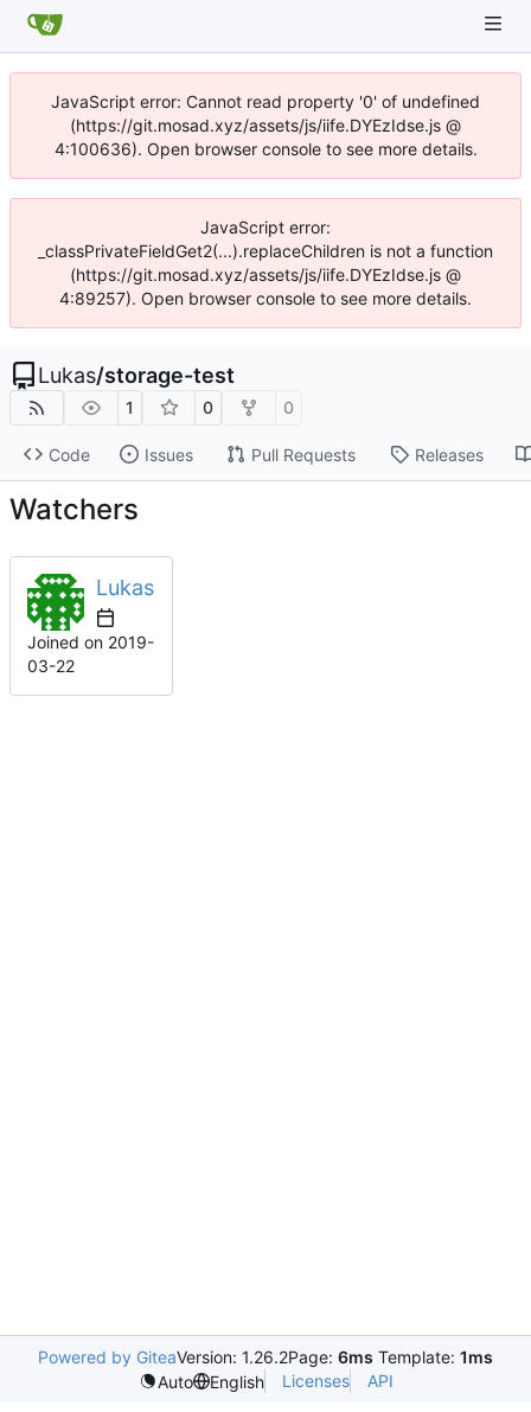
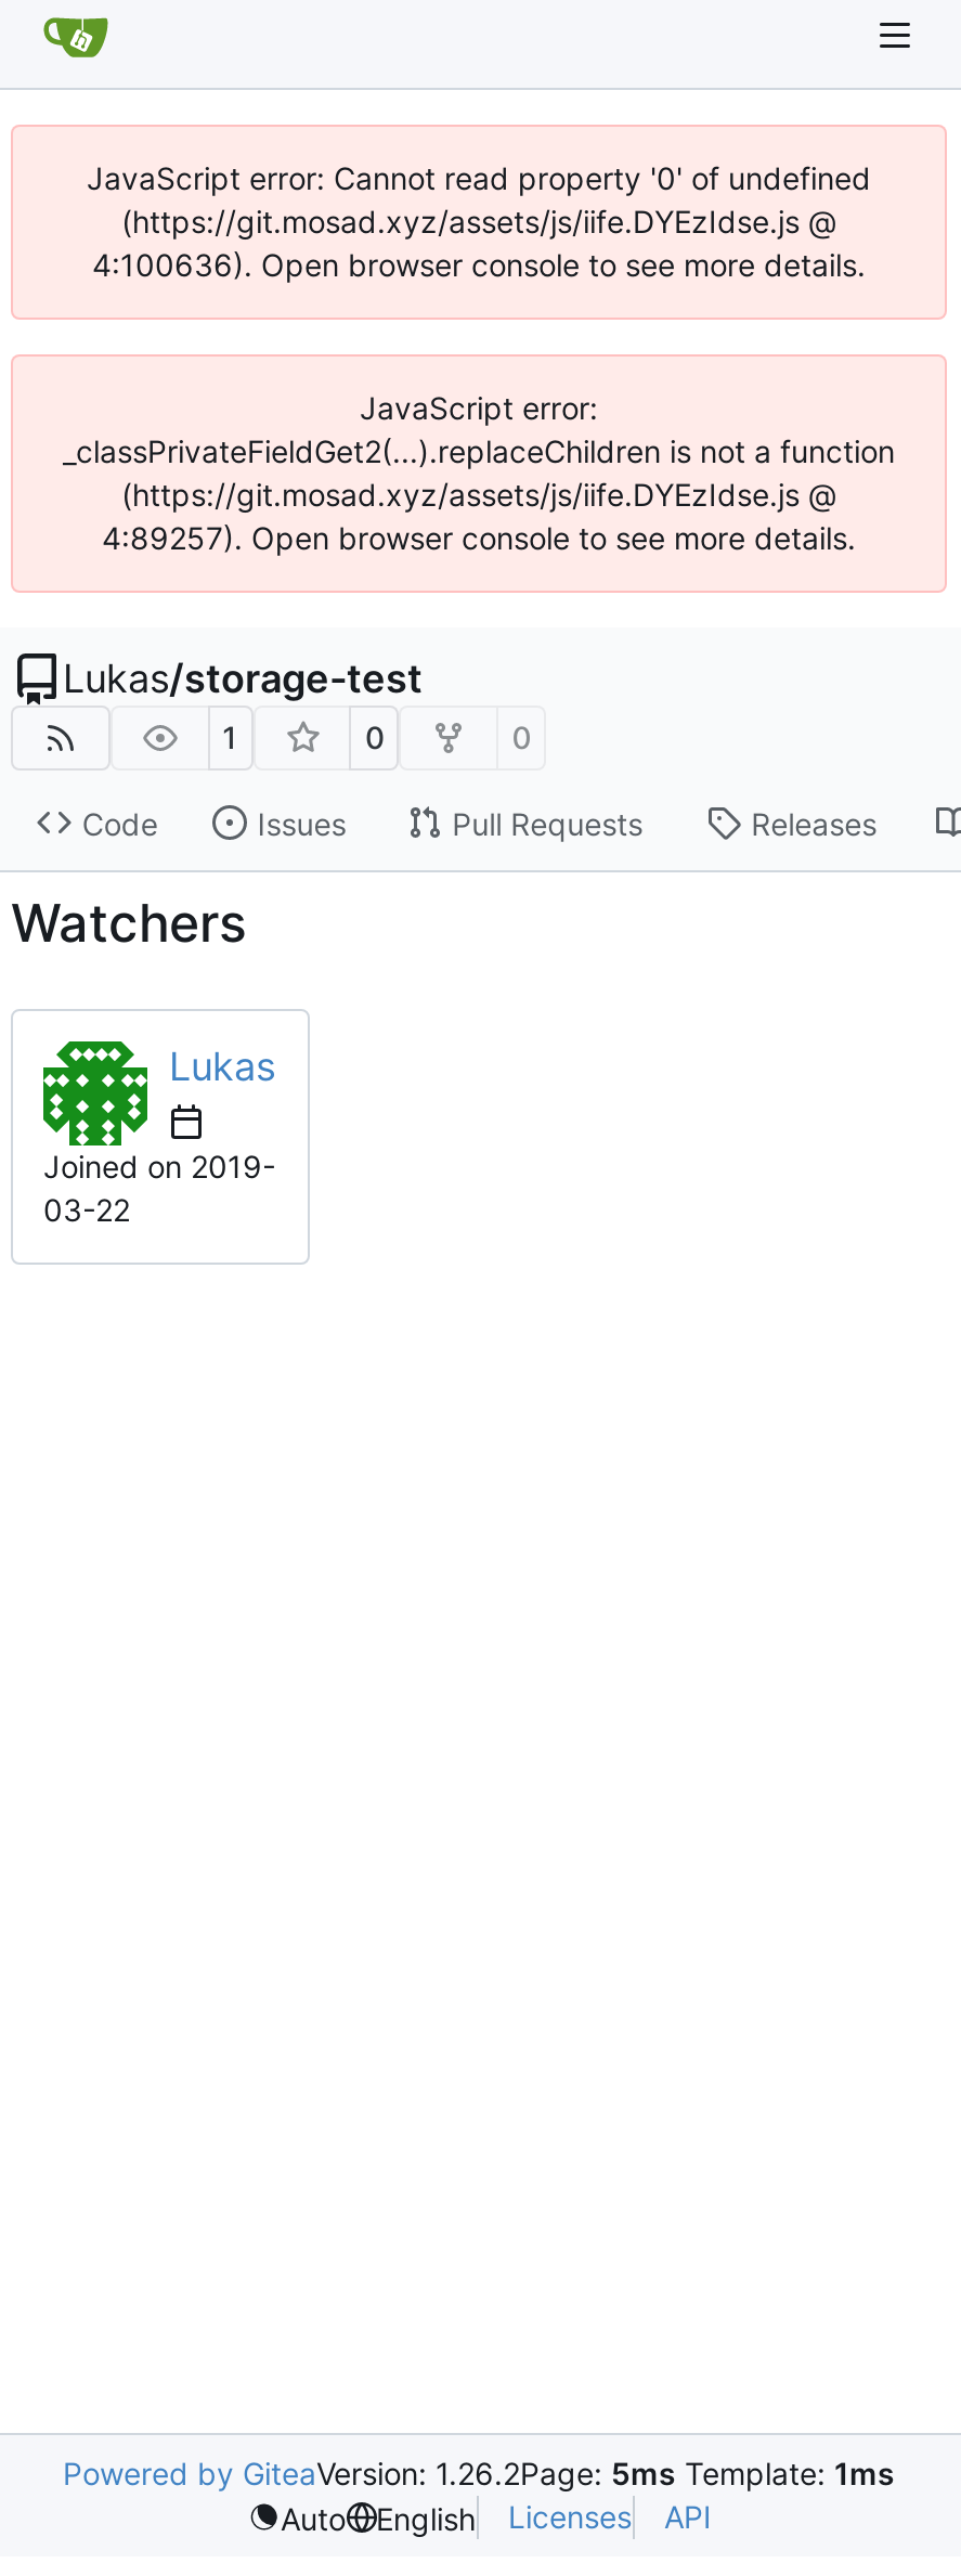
[38,1347,493,1367] Powered by GiteaVersion: 1.26.2Page: 6ms Template: 1ms -> [63,2455,895,2491] Powered by GiteaVersion: 1.26.2Page: 5ms Template: 1ms

